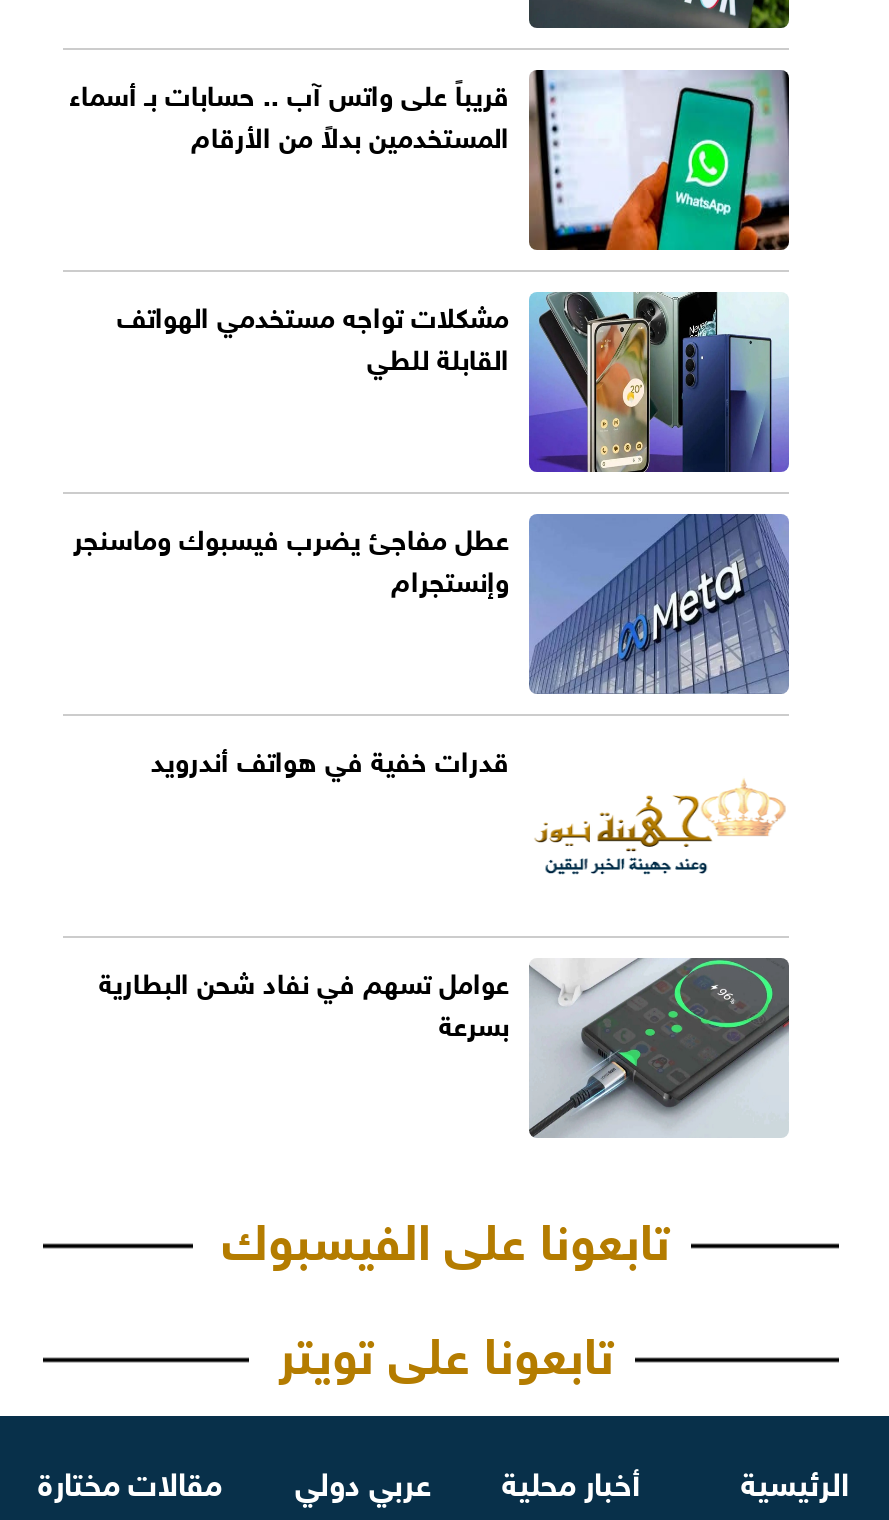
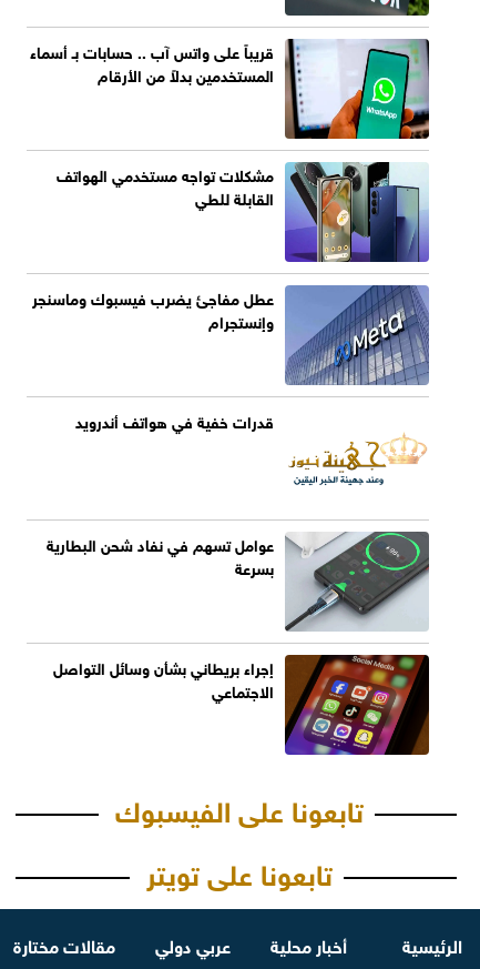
none -> [53,652,430,756] [image] | إجراء بريطاني بشأن وسائل التواصل | الاجتماعي

